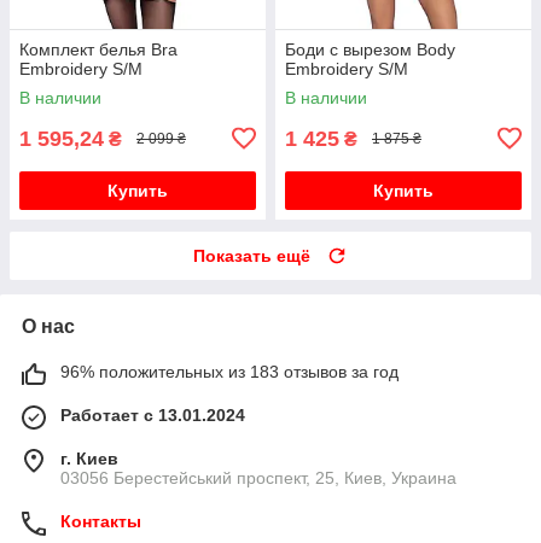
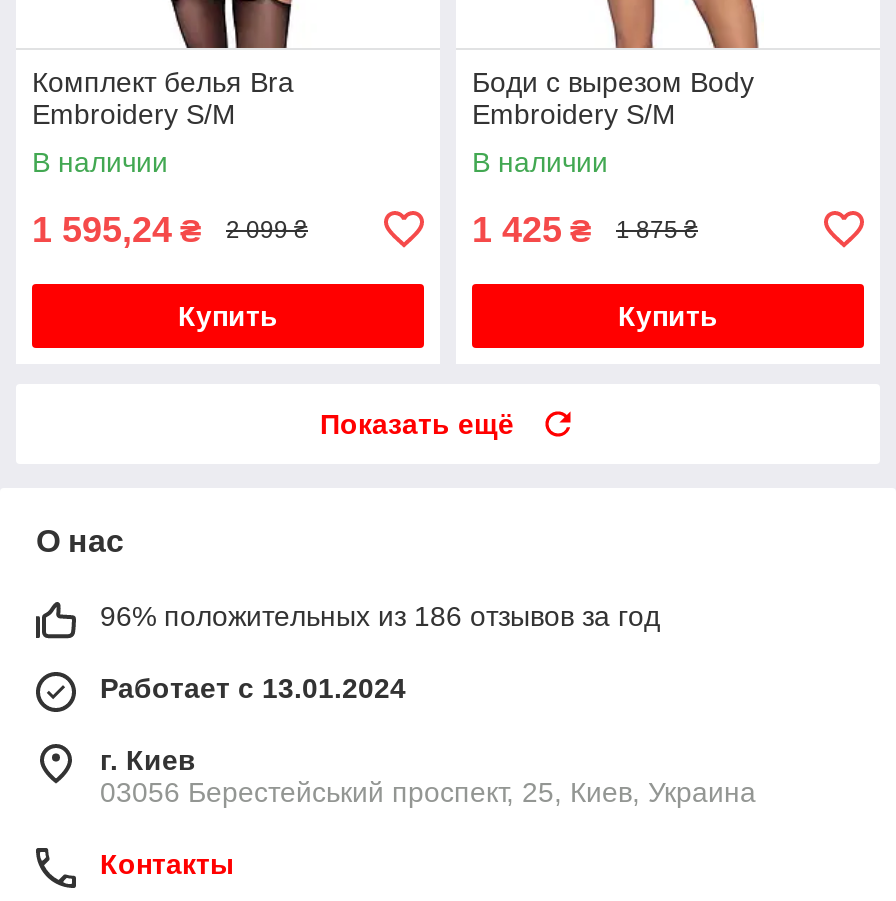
[60,362,399,381] 96% положительных из 183 отзывов за год -> [100,600,660,632] 96% положительных из 186 отзывов за год

